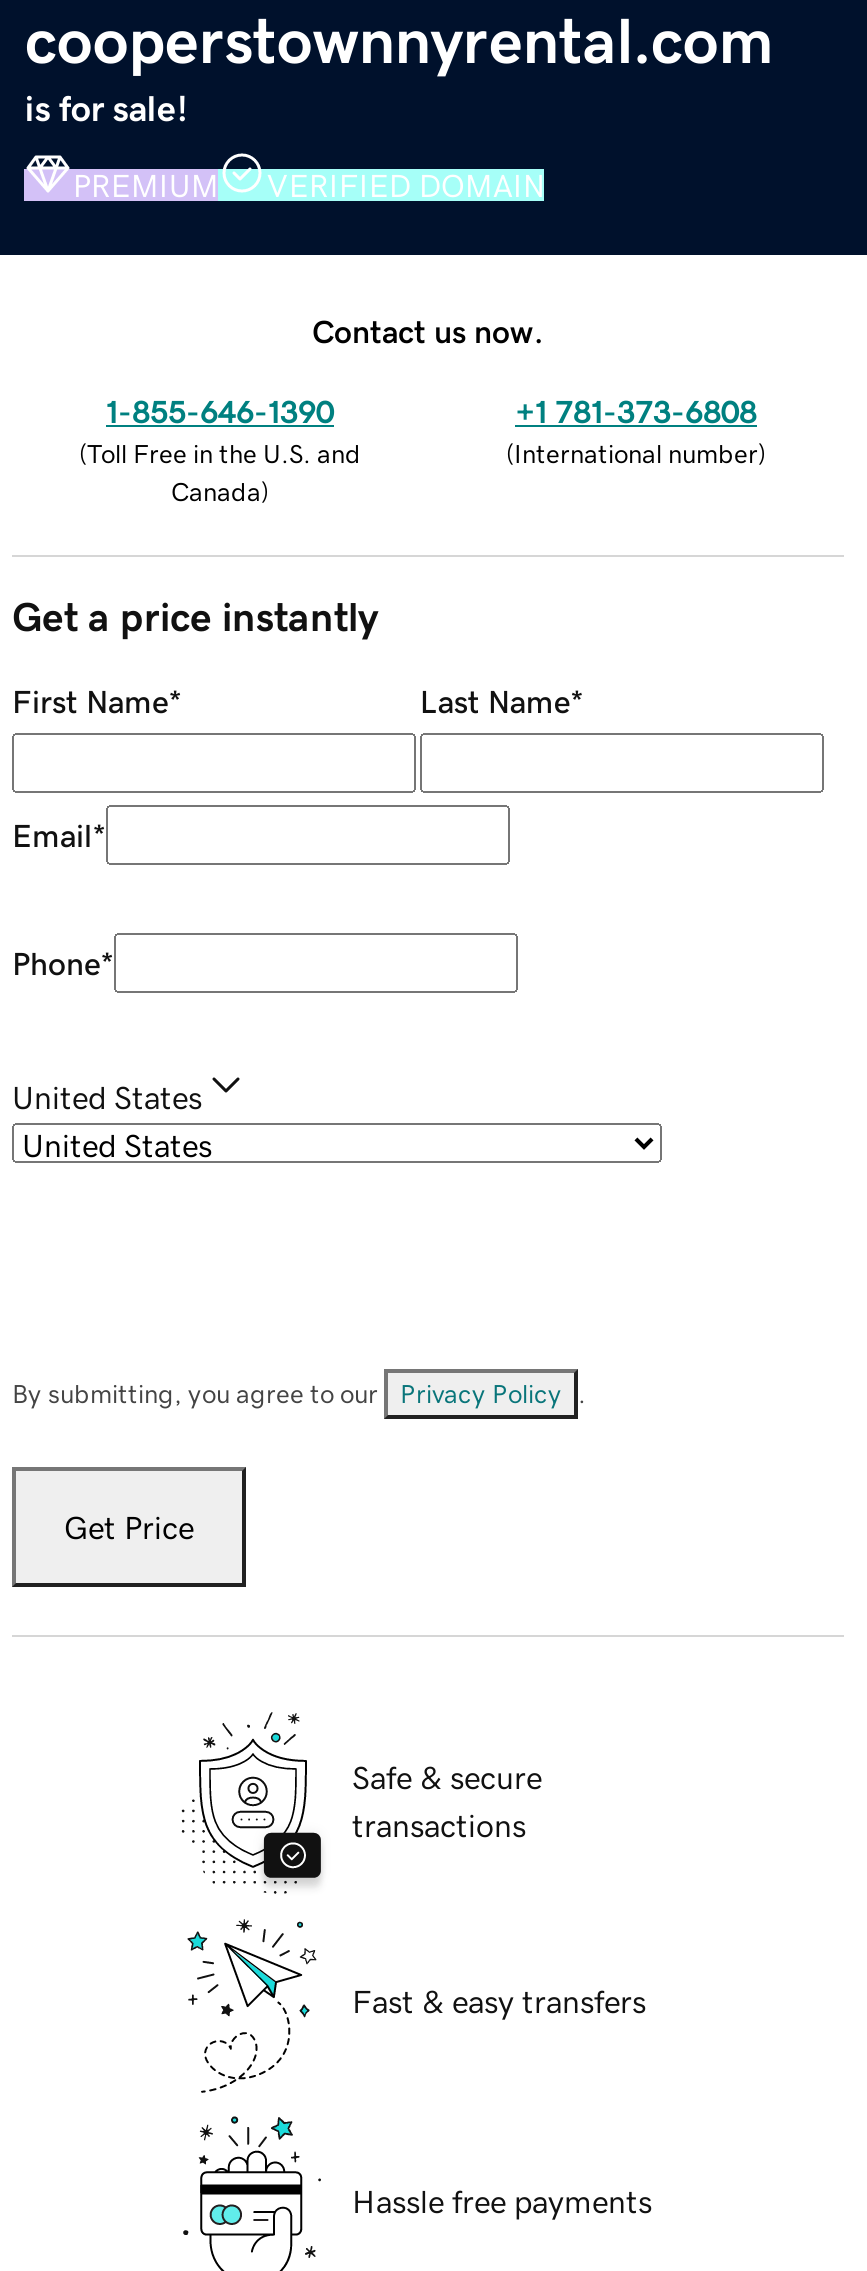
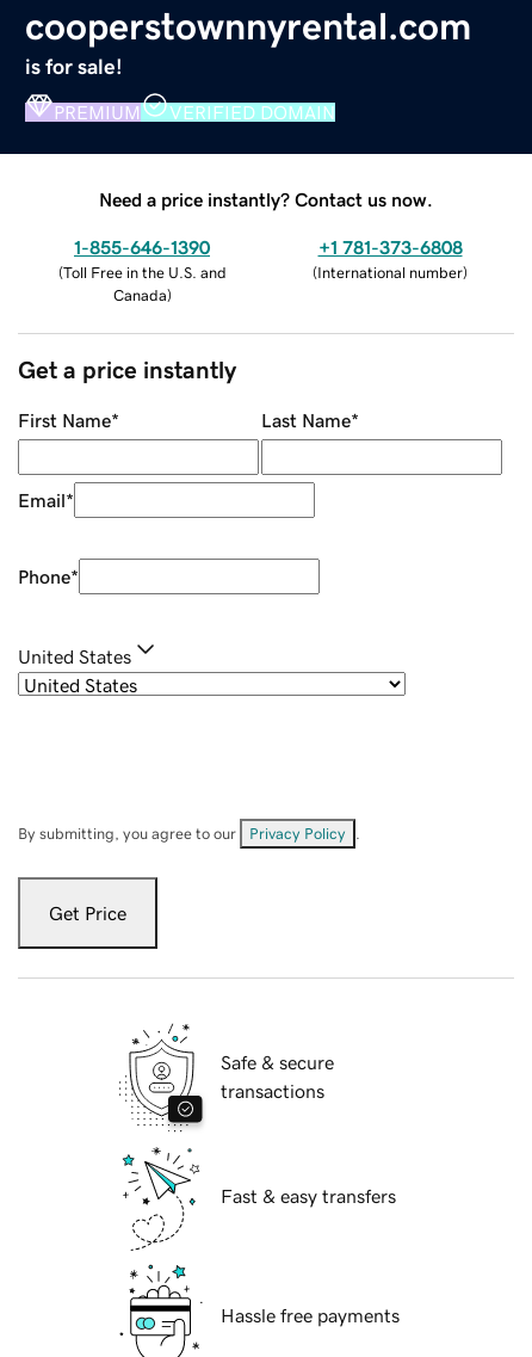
[312,314,544,346] Contact us now. -> [99,189,433,208] Need a price instantly? Contact us now.

